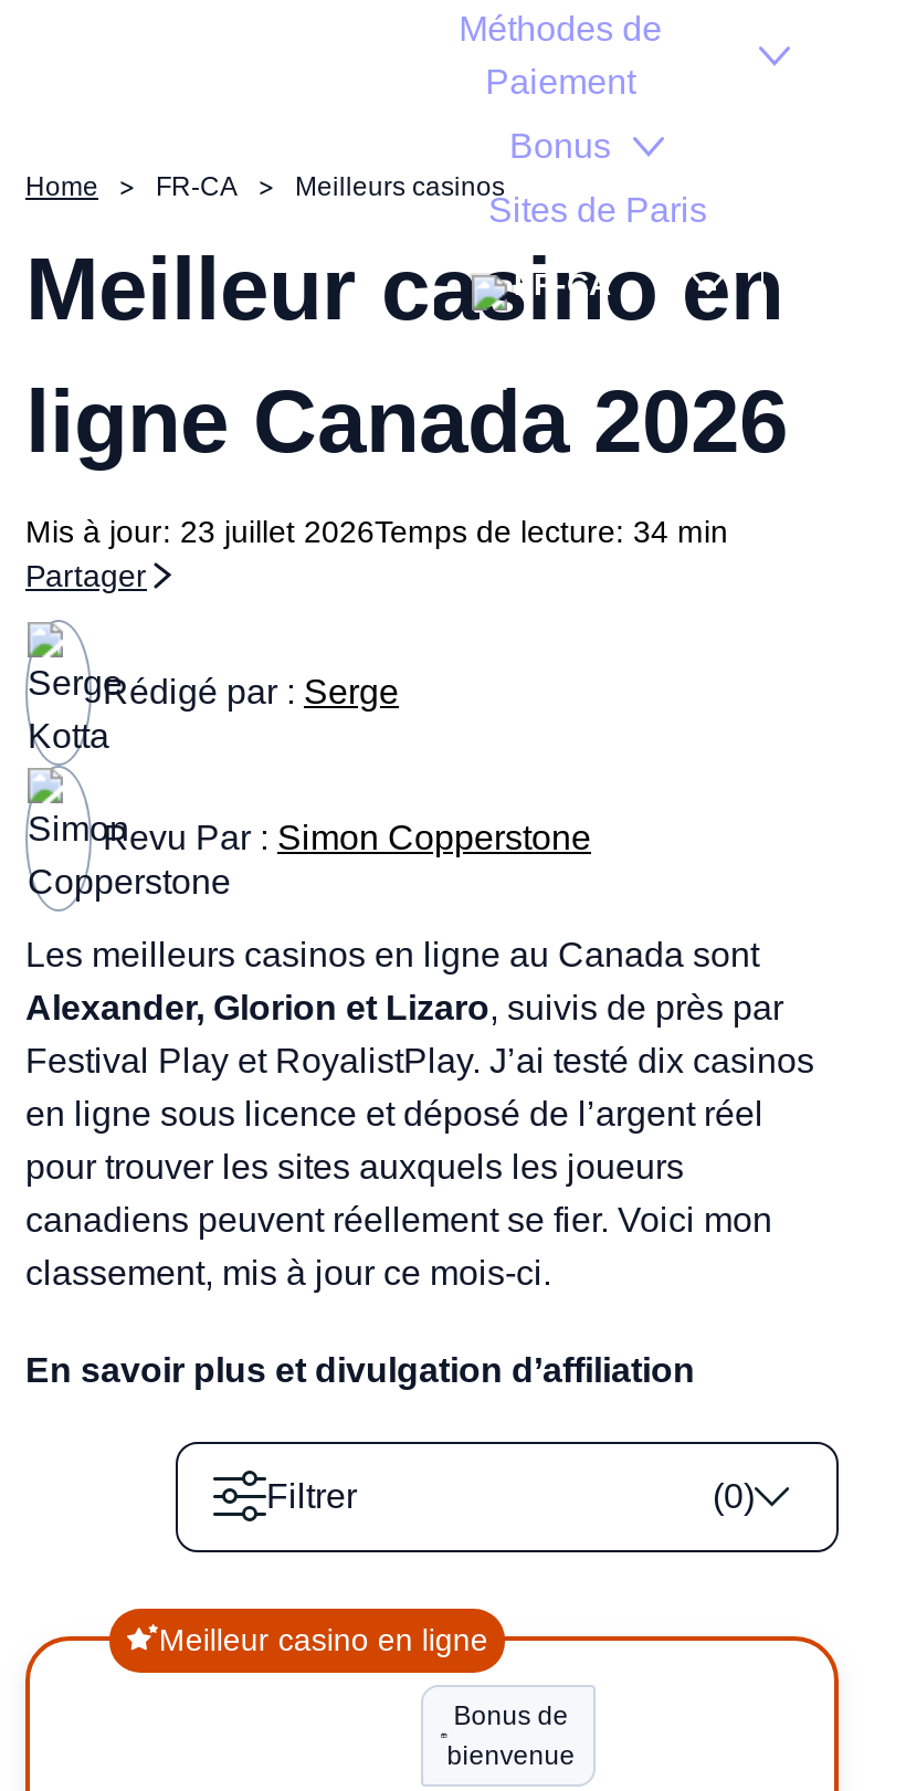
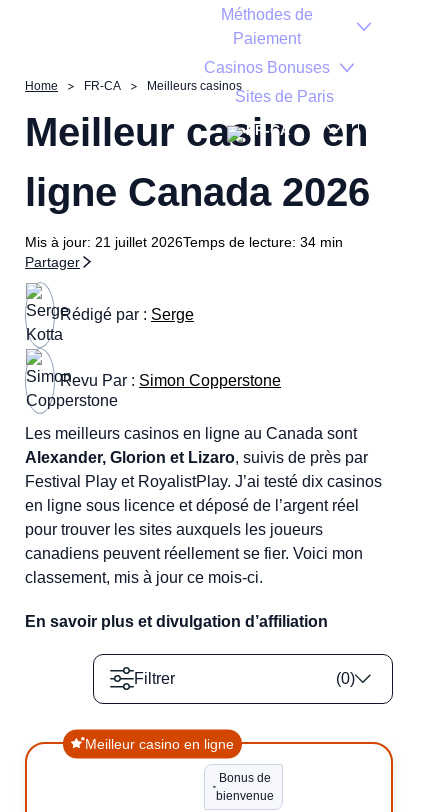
[509,127,611,165] Bonus -> [204,59,330,76] Casinos Bonuses
[25,514,728,549] Mis à jour: 23 juillet 2026Temps de lecture: 34 min -> [25,234,343,250] Mis à jour: 21 juillet 2026Temps de lecture: 34 min

